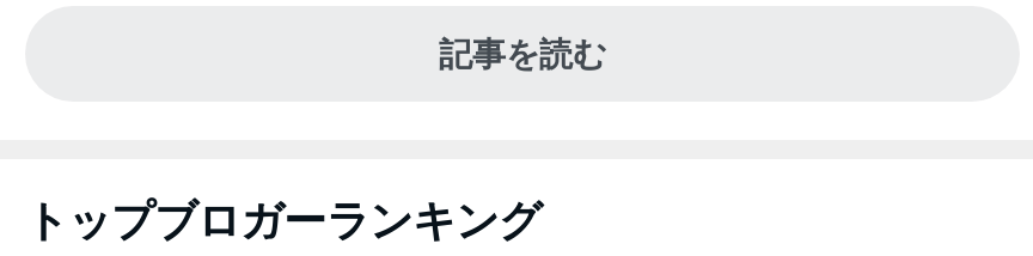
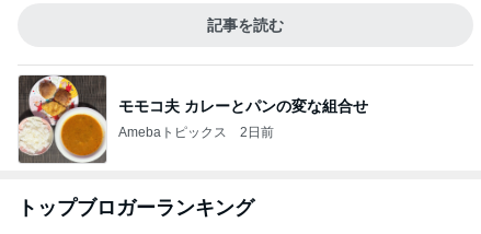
none -> [18,74,368,164] [image] | モモコ夫 カレーとパンの変な組合せ | Amebaトピックス | 2日前

